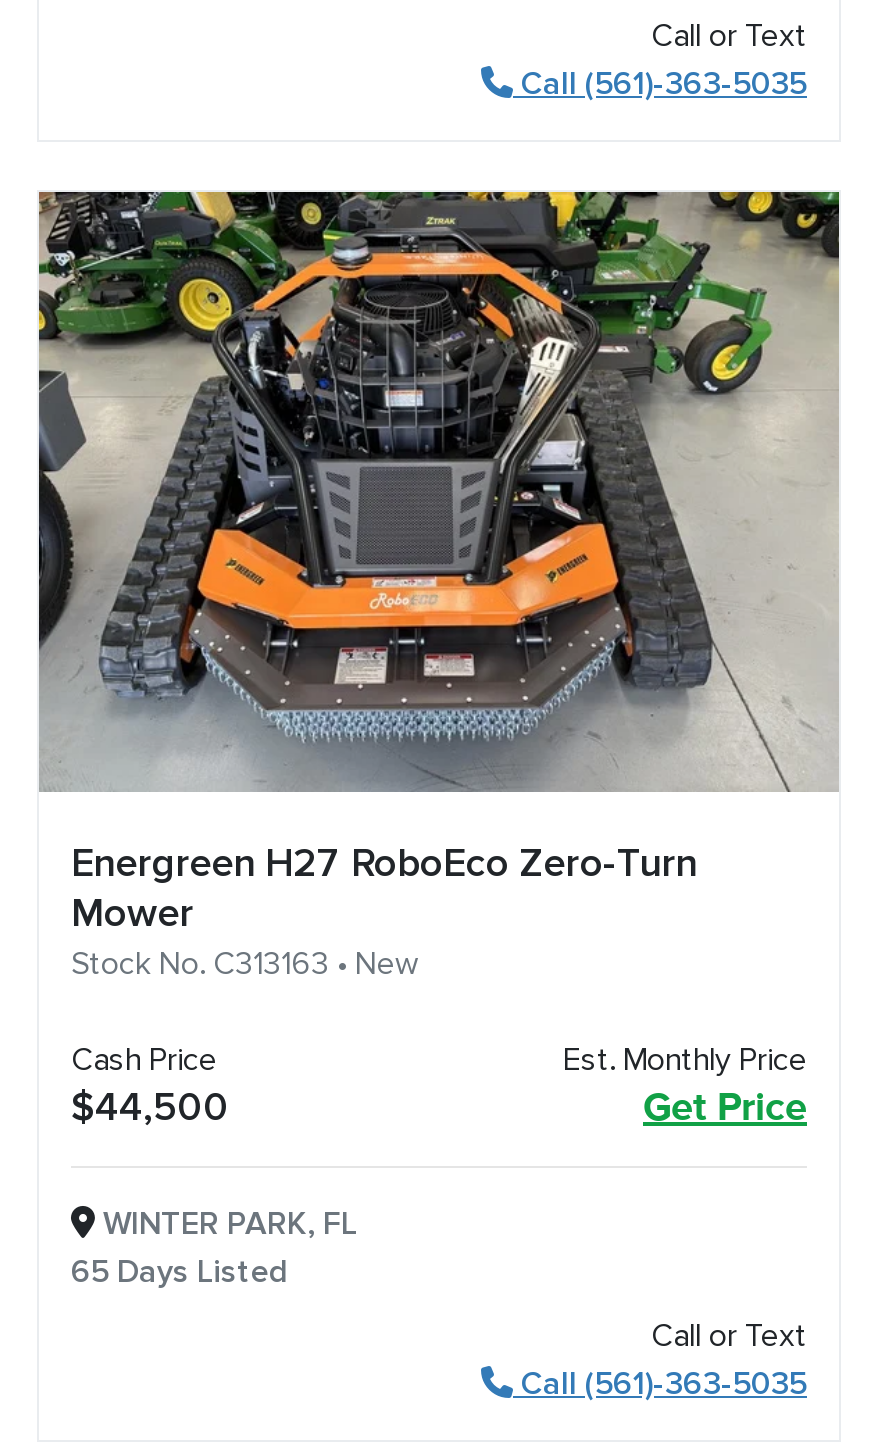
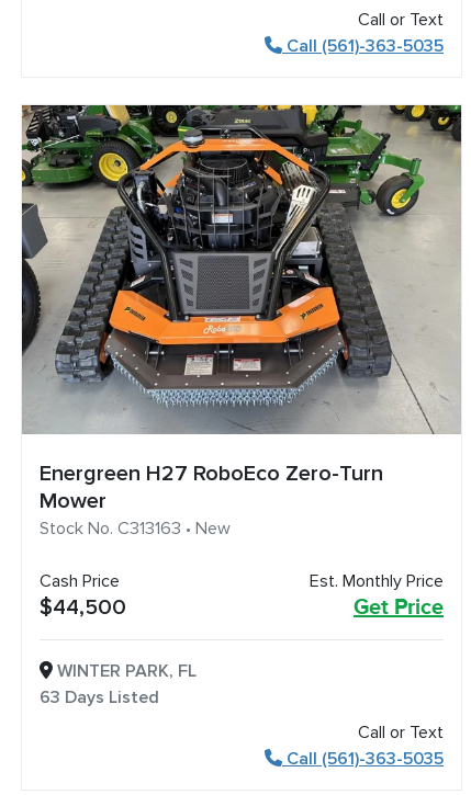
[71,1251,289,1291] 65 Days Listed -> [40,686,159,708] 63 Days Listed

